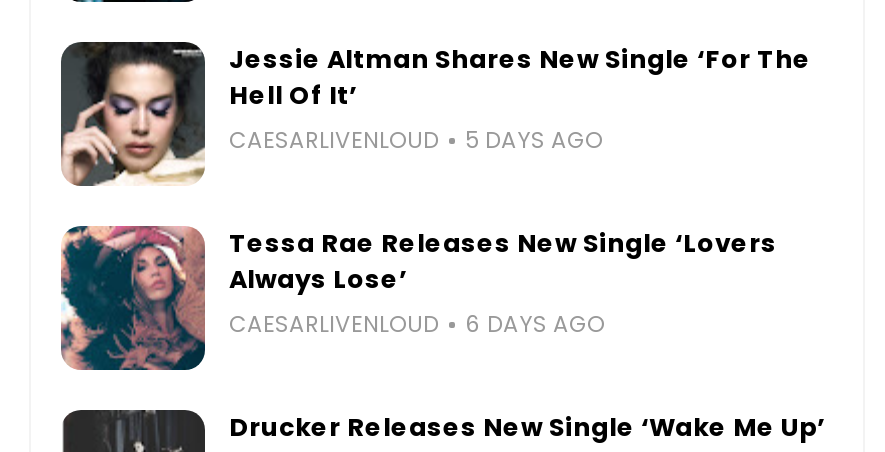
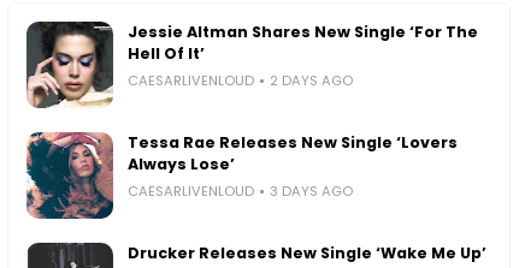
[229,123,603,155] CAESARLIVENLOUD 5 DAYS AGO -> [128,70,353,90] CAESARLIVENLOUD 2 DAYS AGO
[229,307,605,339] CAESARLIVENLOUD 6 DAYS AGO -> [128,181,353,200] CAESARLIVENLOUD 3 DAYS AGO

